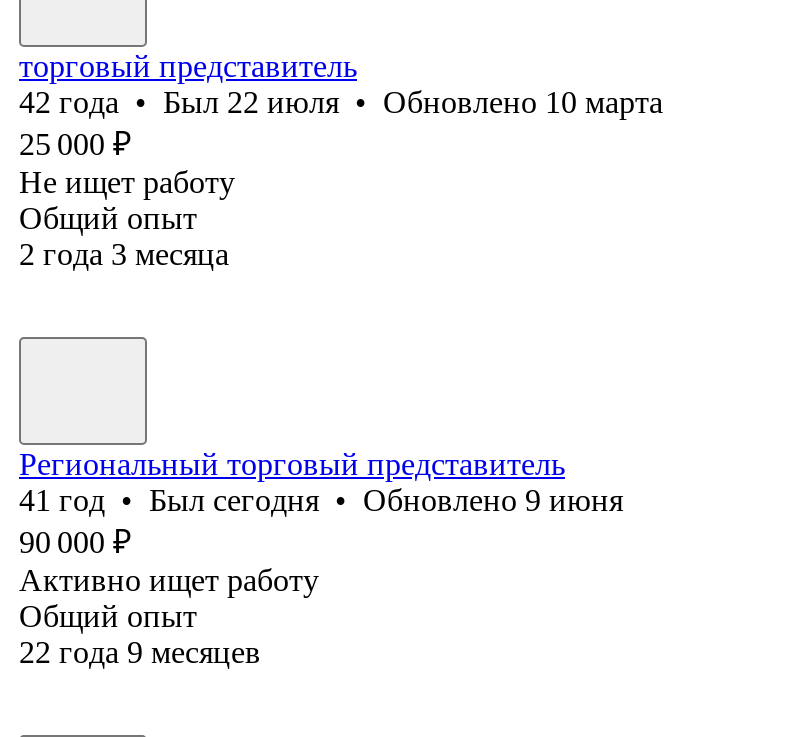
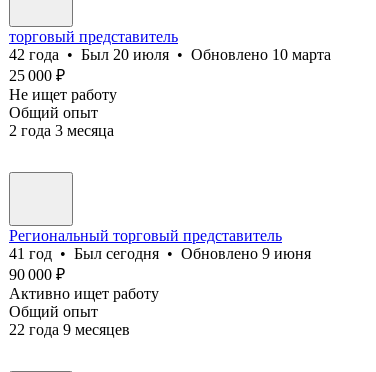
[19,85,663,119] 42 года • Был 22 июля • Обновлено 10 марта -> [9,46,331,63] 42 года • Был 20 июля • Обновлено 10 марта

